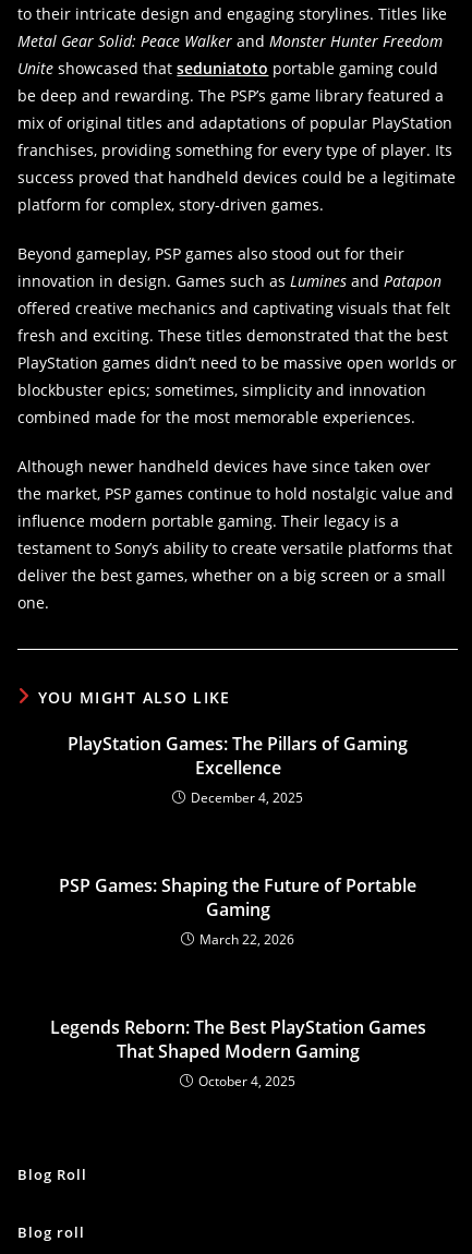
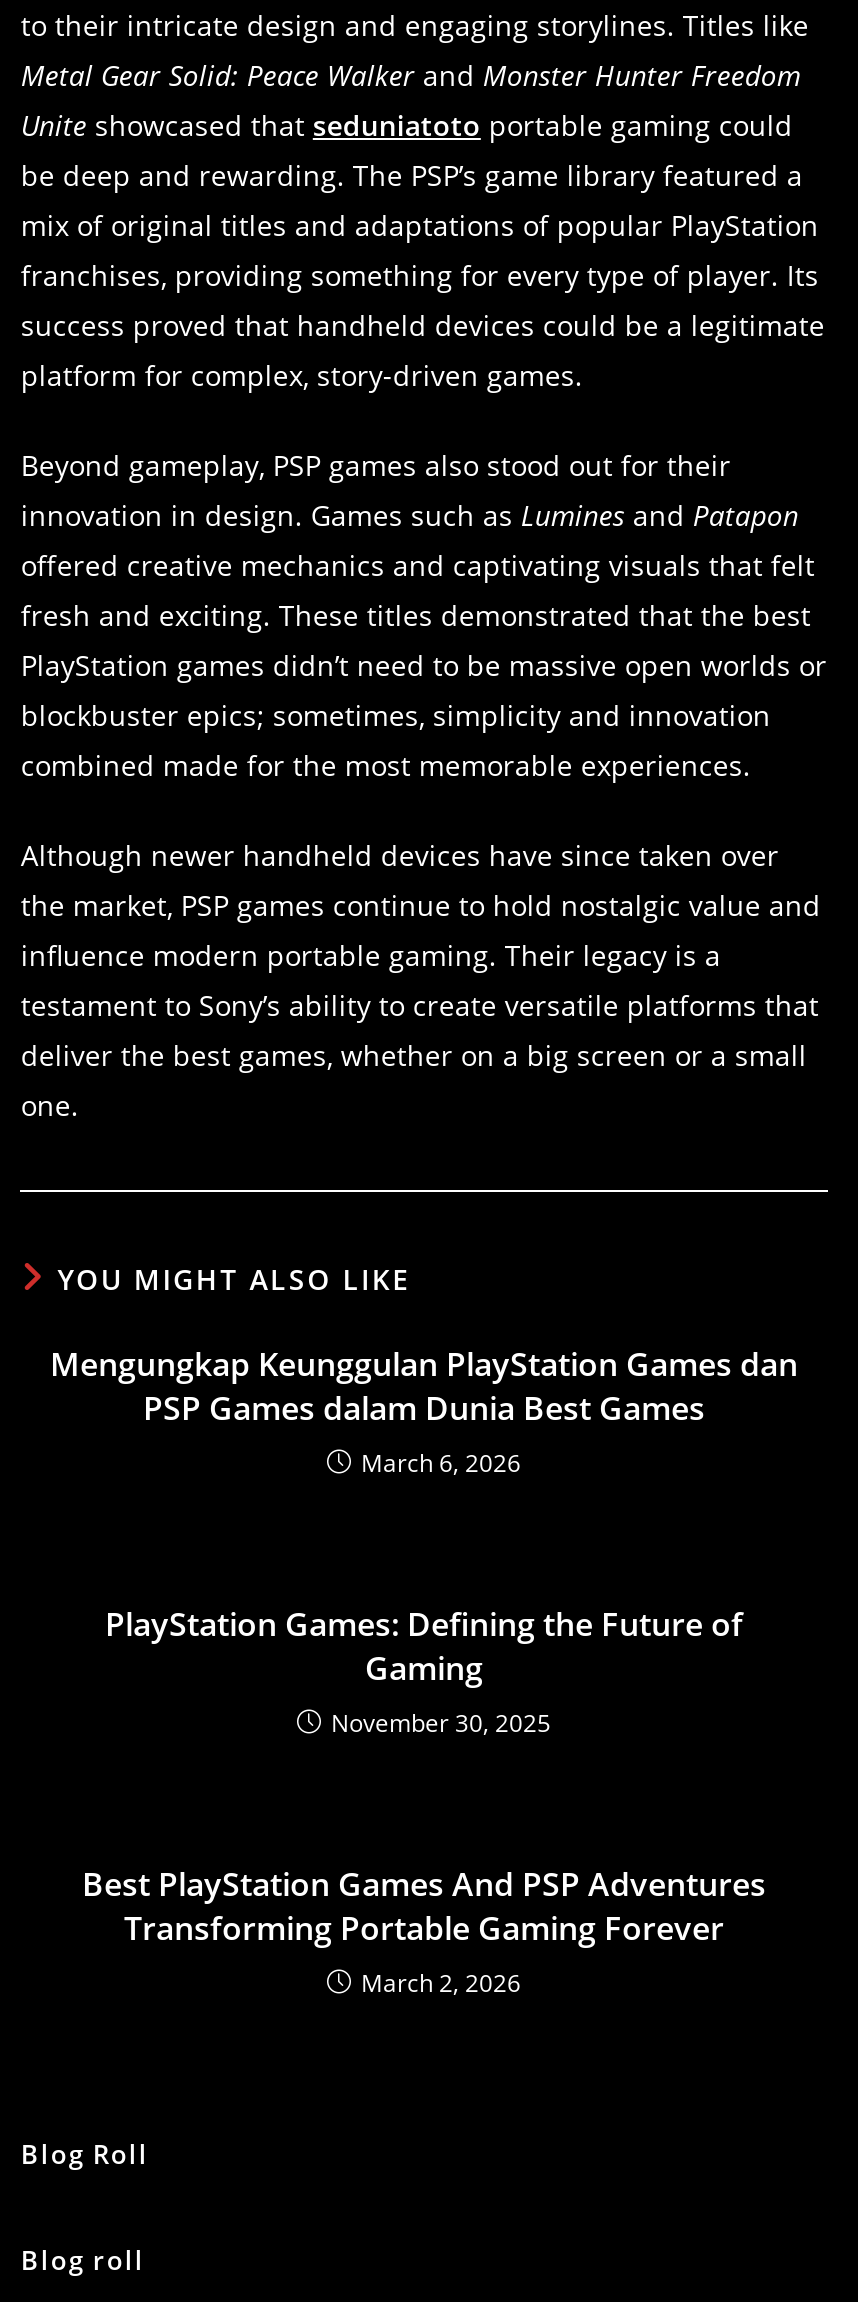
[68,732,408,807] PlayStation Games: The Pillars of Gaming | Excellence | December 4, 2025 -> [50,1343,798,1481] Mengungkap Keunggulan PlayStation Games dan | PSP Games dalam Dunia Best Games | March 6, 2026
[59,874,416,898] PSP Games: Shaping the Future of Portable -> [105,1603,743,1647] PlayStation Games: Defining the Future of
[199,931,294,949] March 22, 2026 -> [331,1707,551,1741] November 30, 2025
[50,1016,426,1091] Legends Reborn: The Best PlayStation Games | That Shaped Modern Gaming | October 4, 2025 -> [82,1863,766,2001] Best PlayStation Games And PSP Adventures | Transforming Portable Gaming Forever | March 2, 2026

